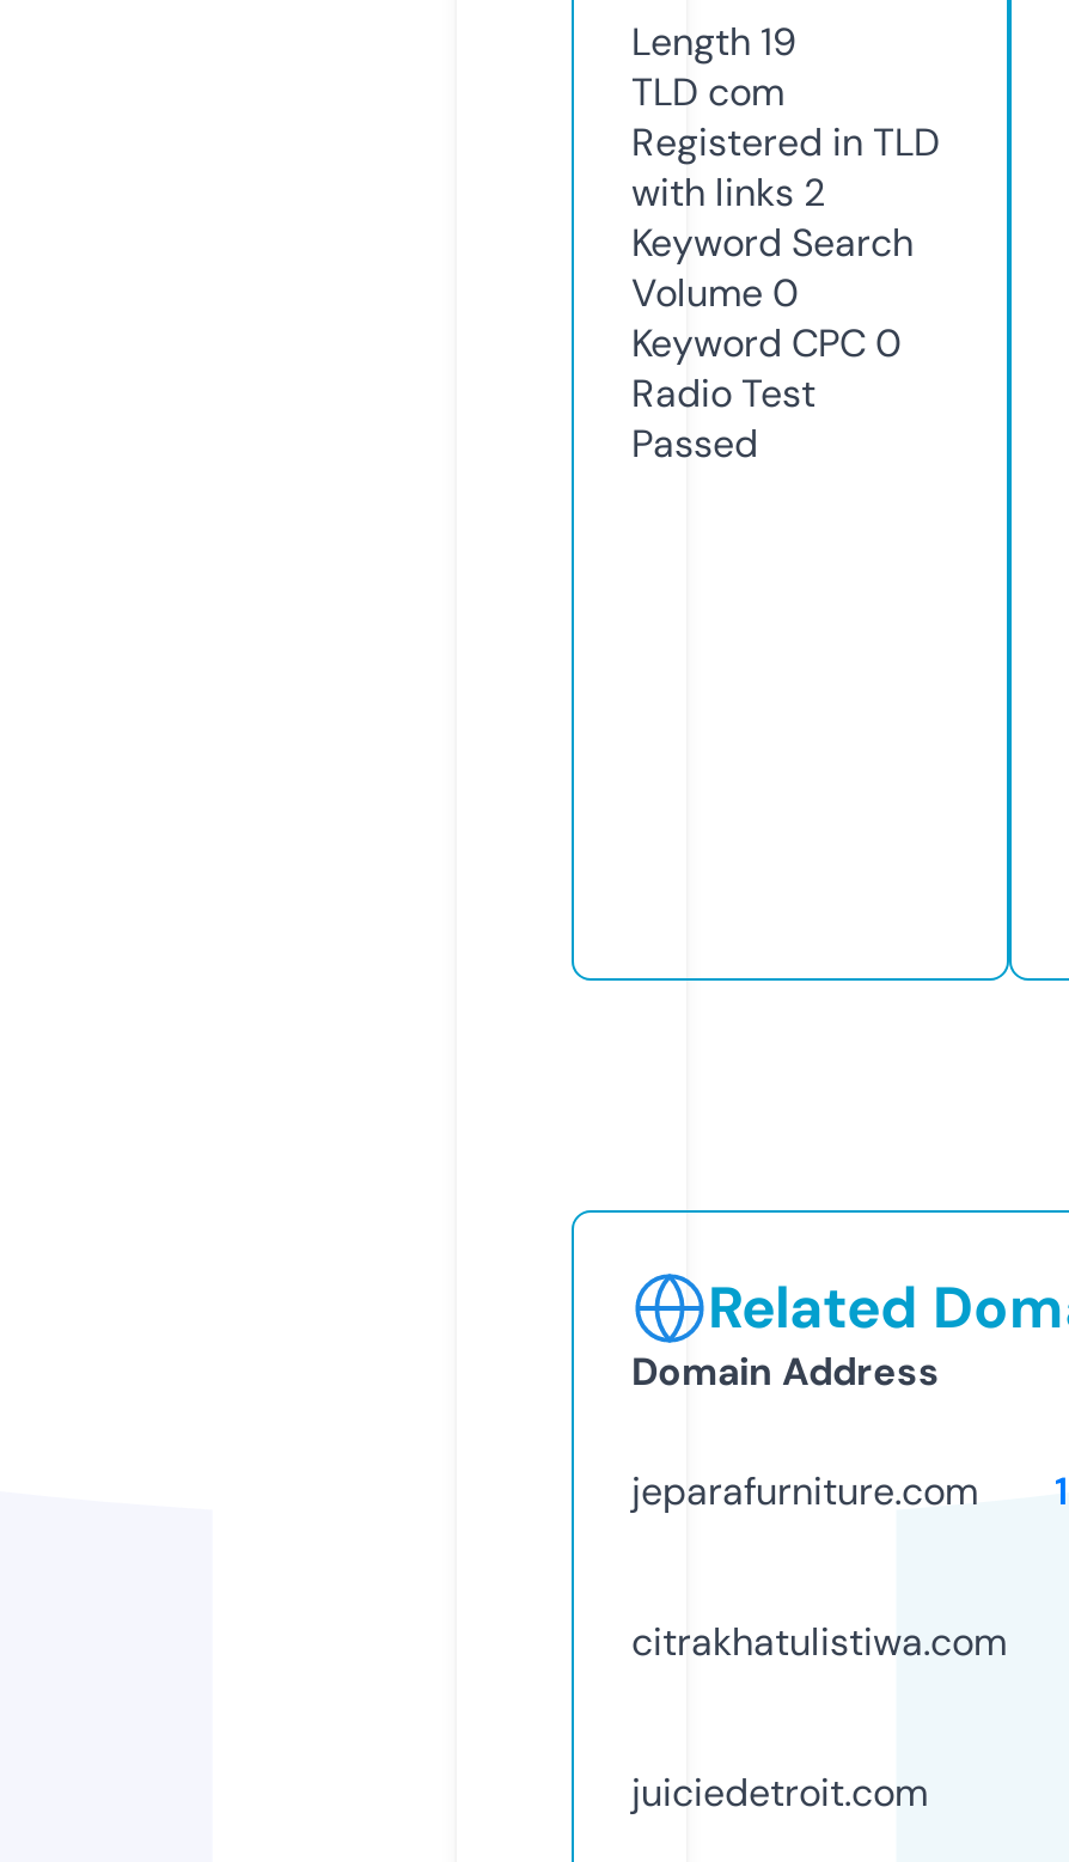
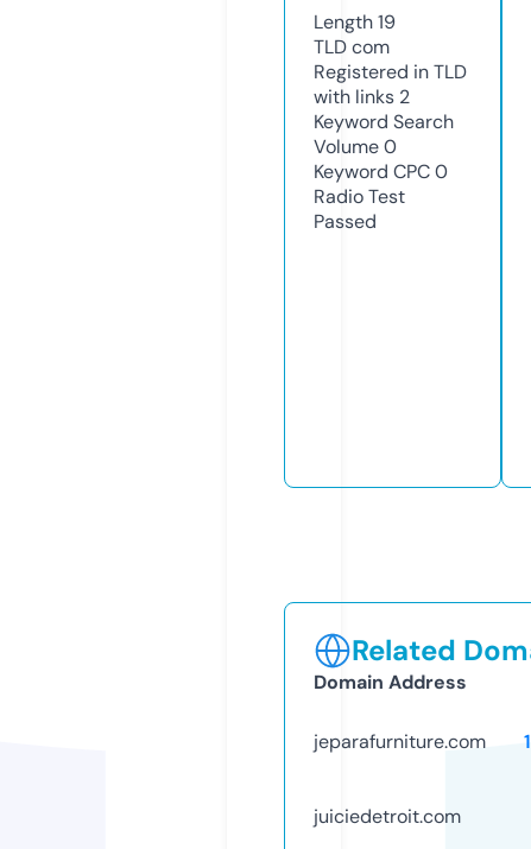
[631,1616,1007,1667] citrakhatulistiwa.com -> none

